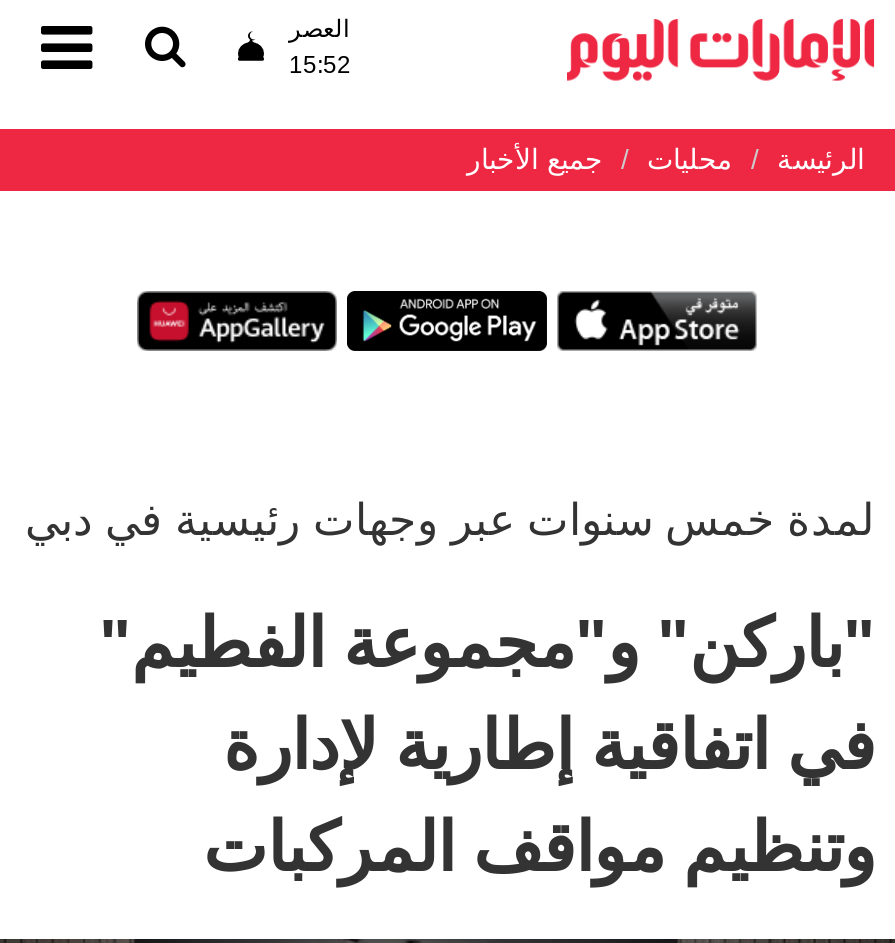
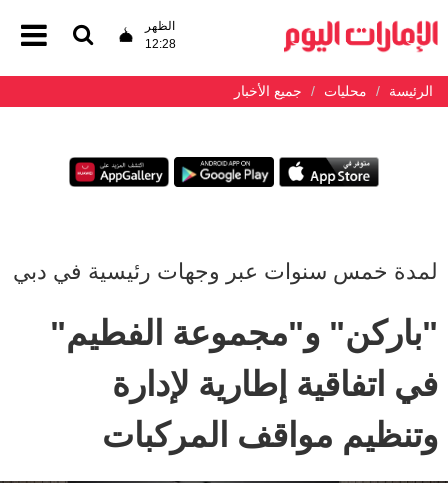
[289,15,351,79] العصر | 15:52 -> [145,19,176,51] الظهر | 12:28

